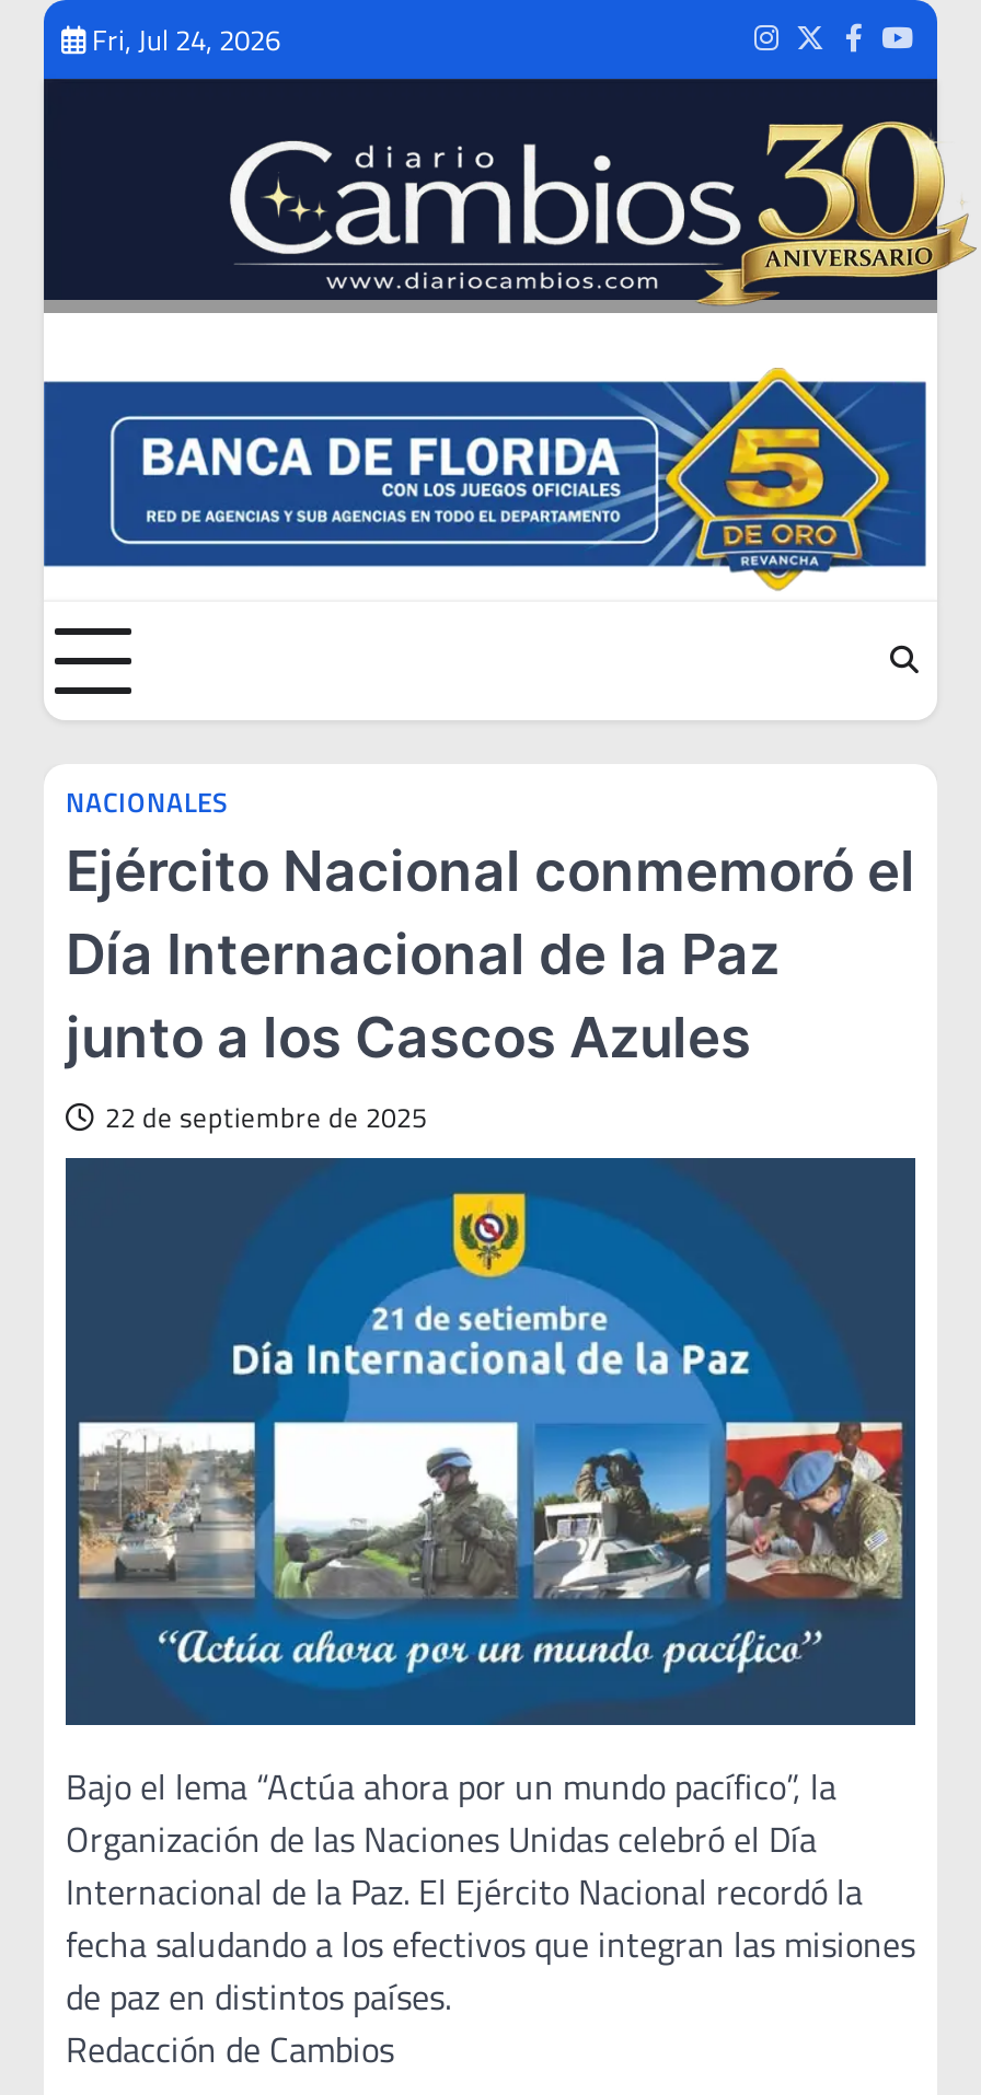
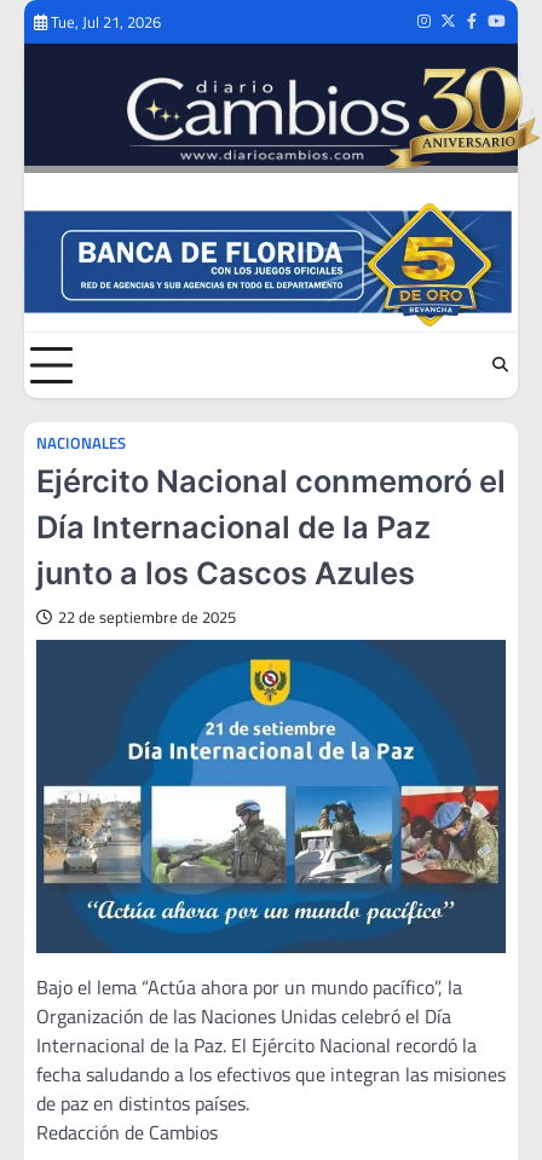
[92,16,280,60] Fri, Jul 24, 2026 -> [51,9,161,33] Tue, Jul 21, 2026

